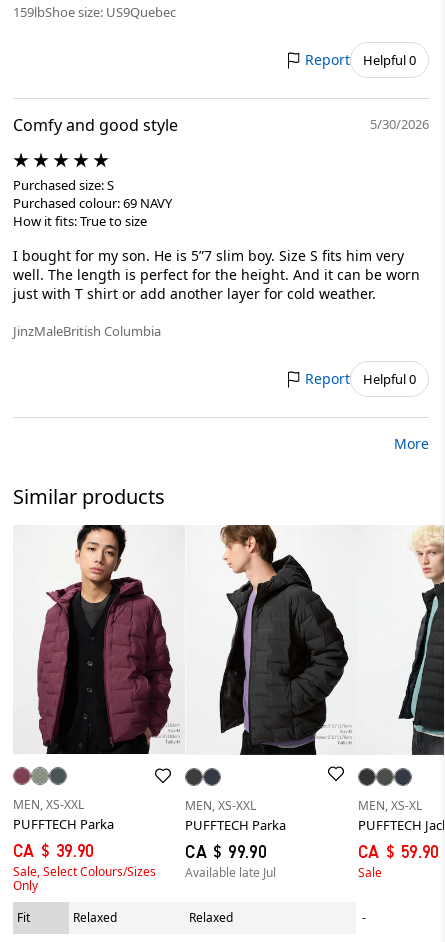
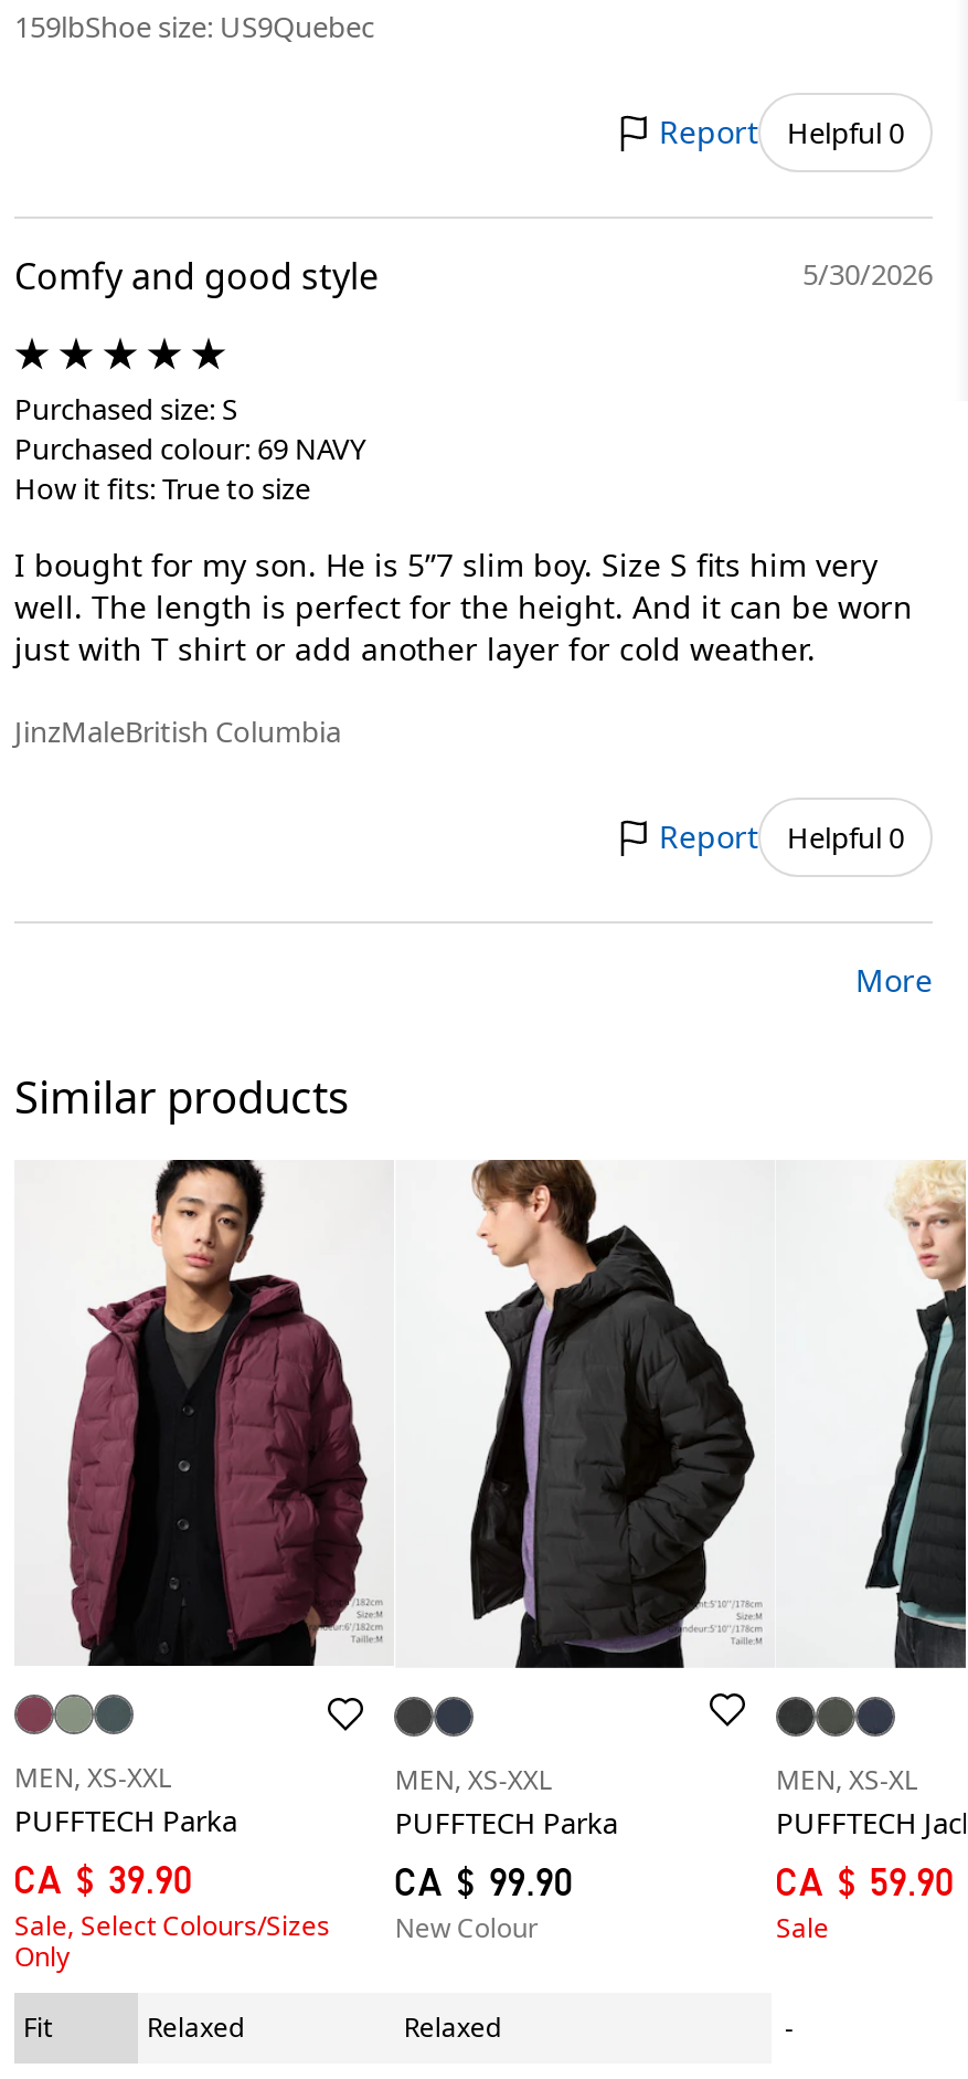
[185,864,276,881] Available late Jul -> [395,1908,538,1946] New Colour

